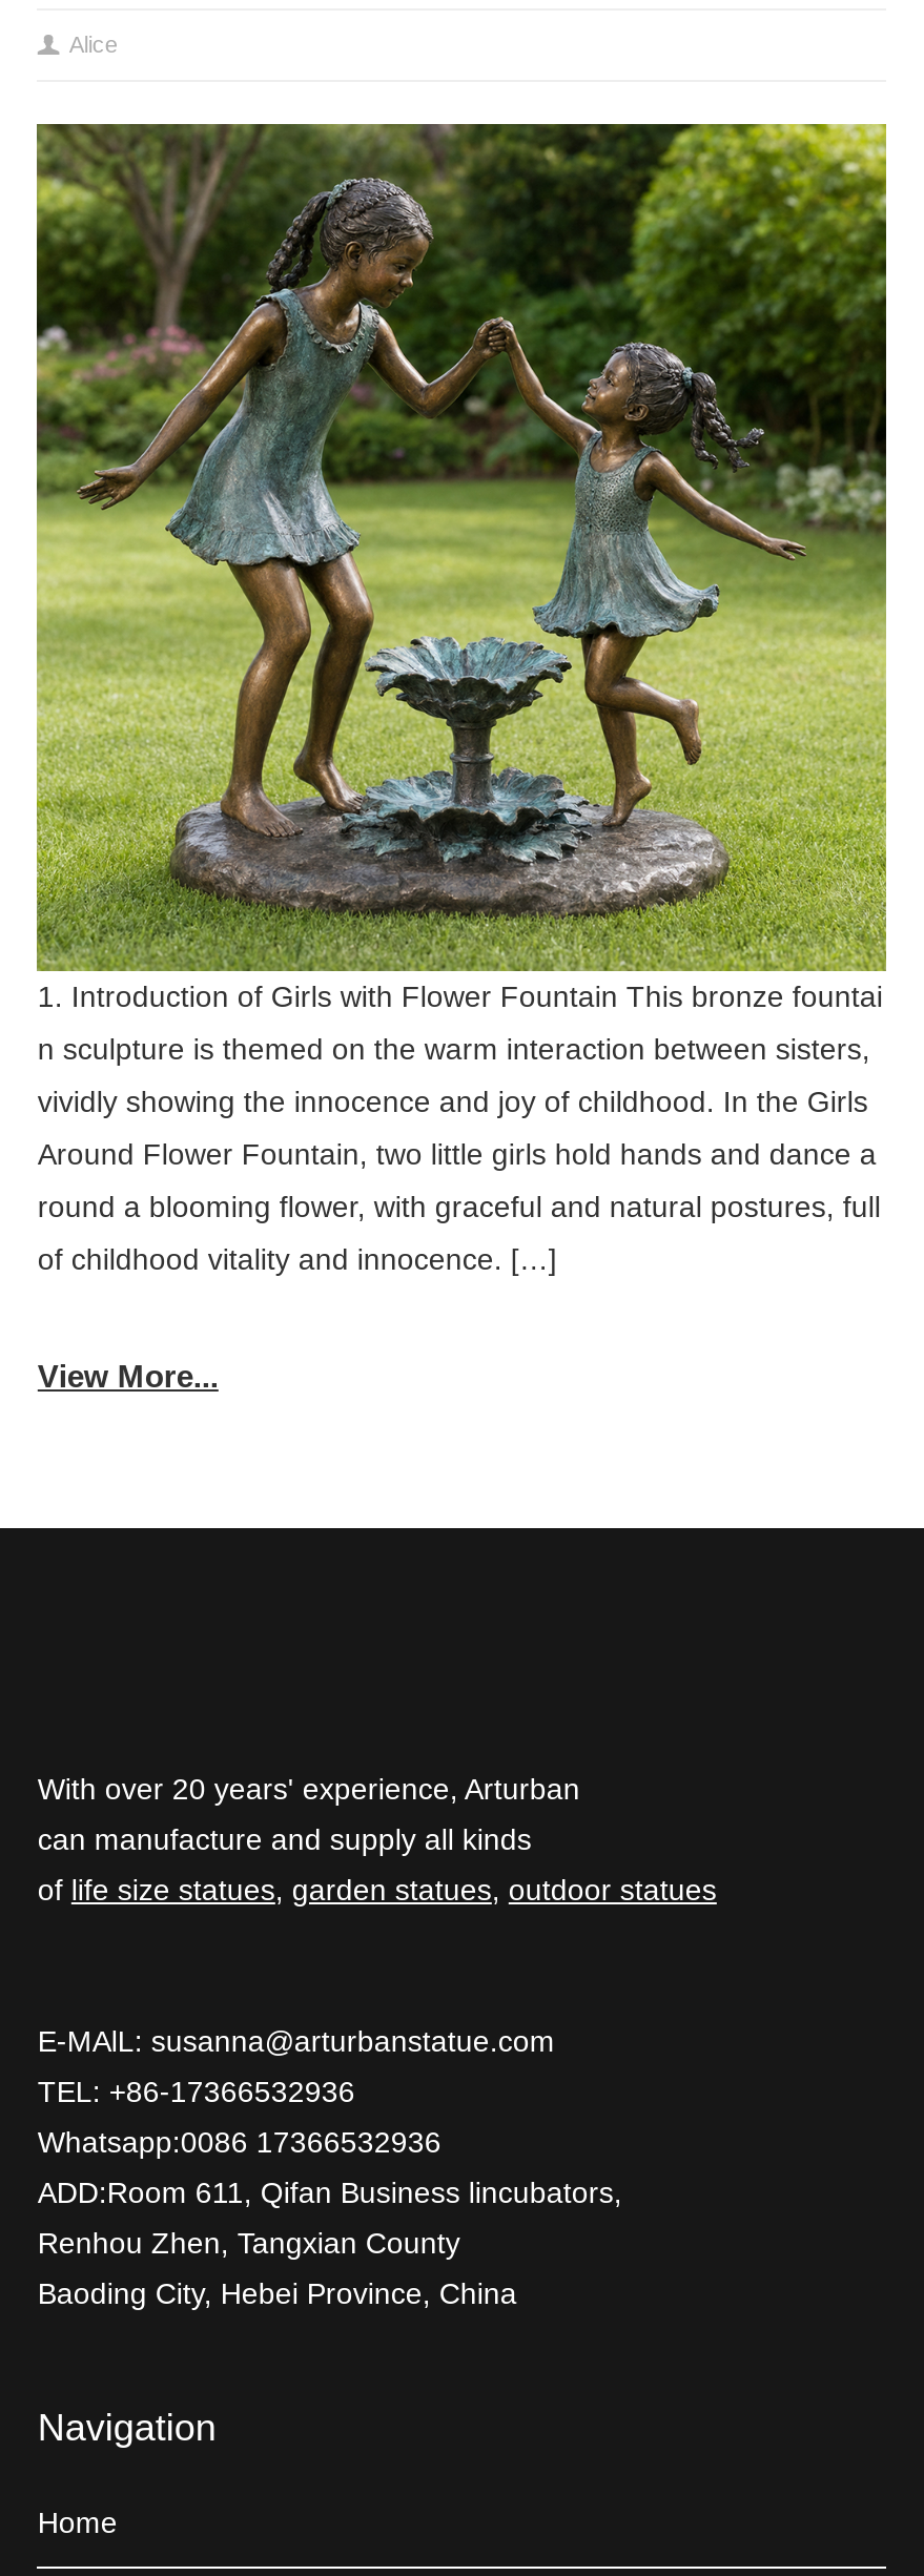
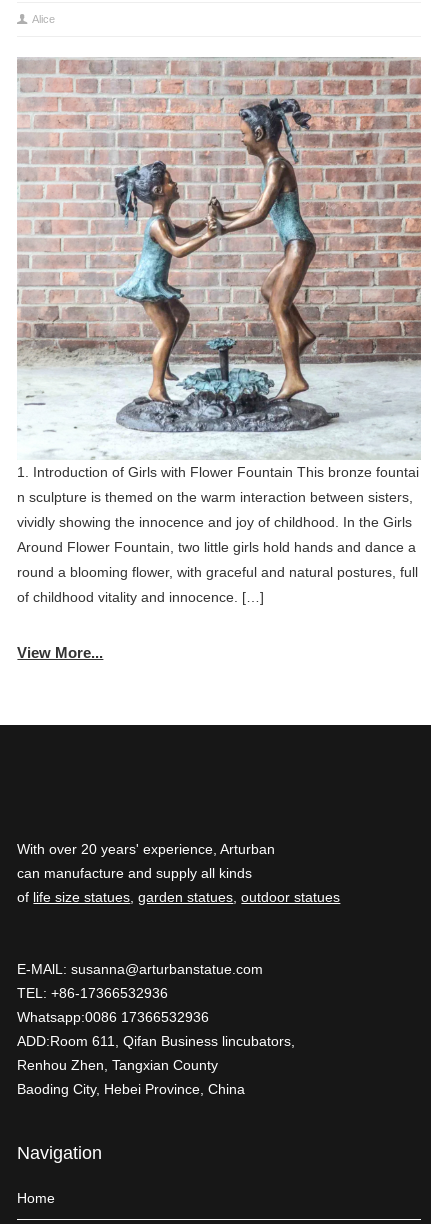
[35,122,888,973] [image] -> [17,57,422,460] [image]

